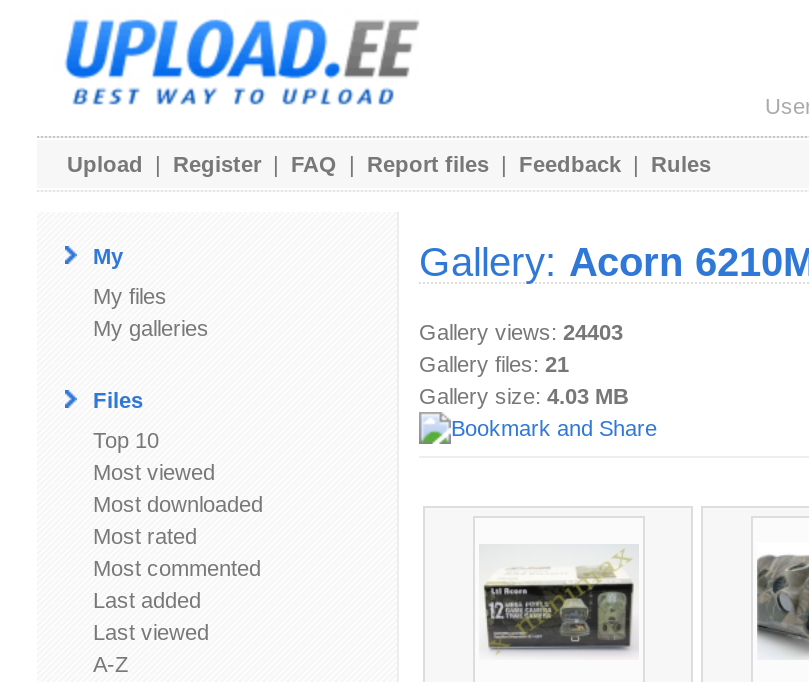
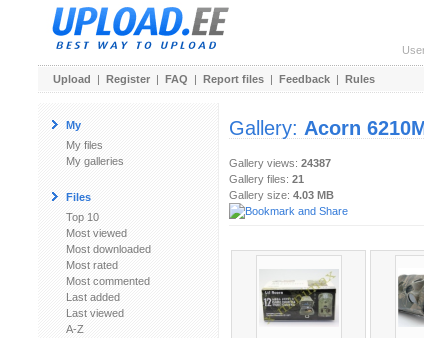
[419,320,623,344] Gallery views: 24403 -> [229,157,331,169] Gallery views: 24387

